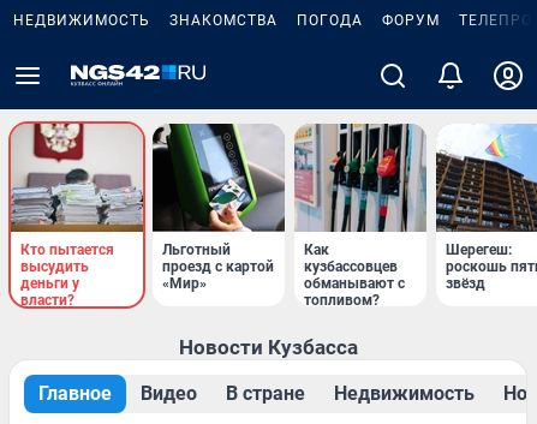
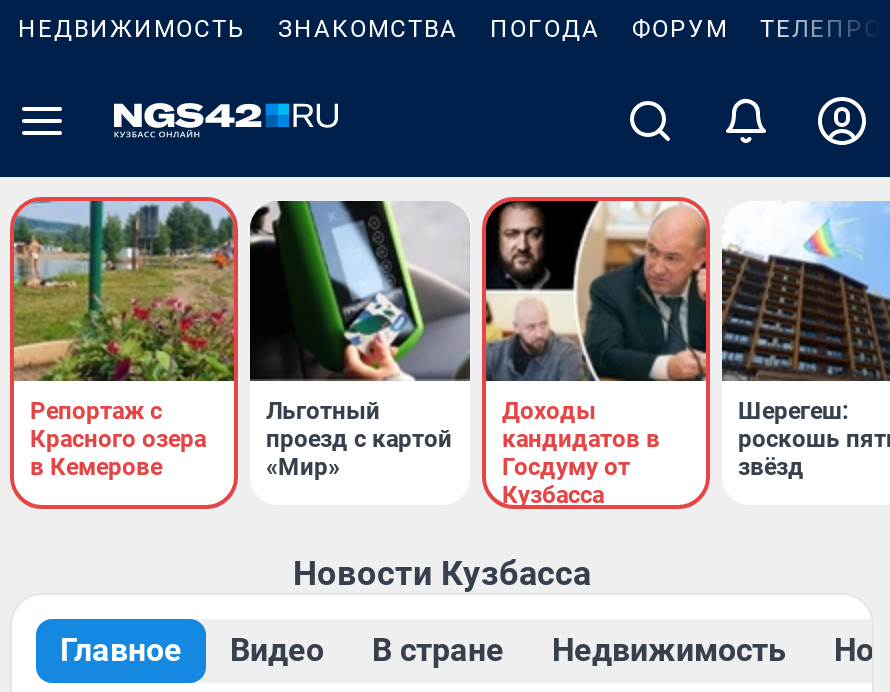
[11,123,143,309] [image] | Кто пытается | высудить | деньги у | власти? -> [12,199,236,481] [image] | Репортаж с | Красного озера | в Кемерове
[292,121,429,309] [image] | Как | кузбассовцев | обманывают с | топливом? -> [480,195,712,511] [image] | Доходы | кандидатов в | Госдуму от | Кузбасса

